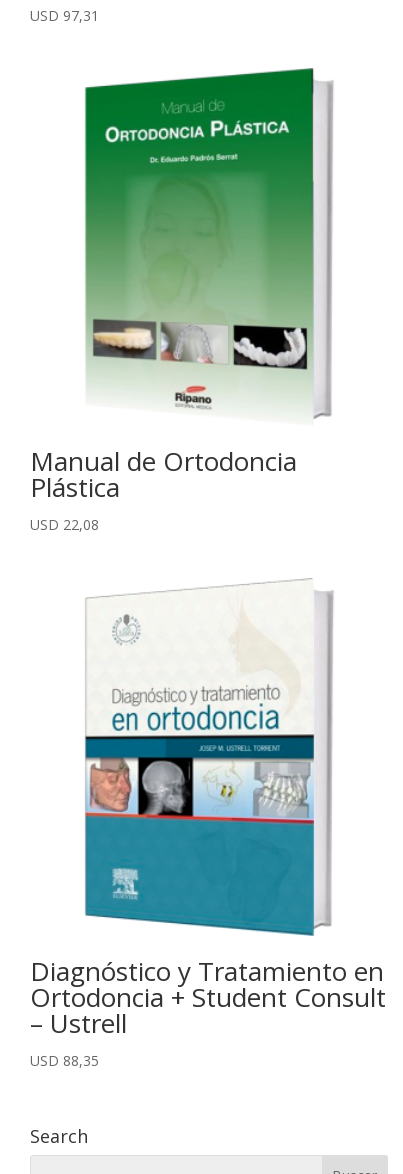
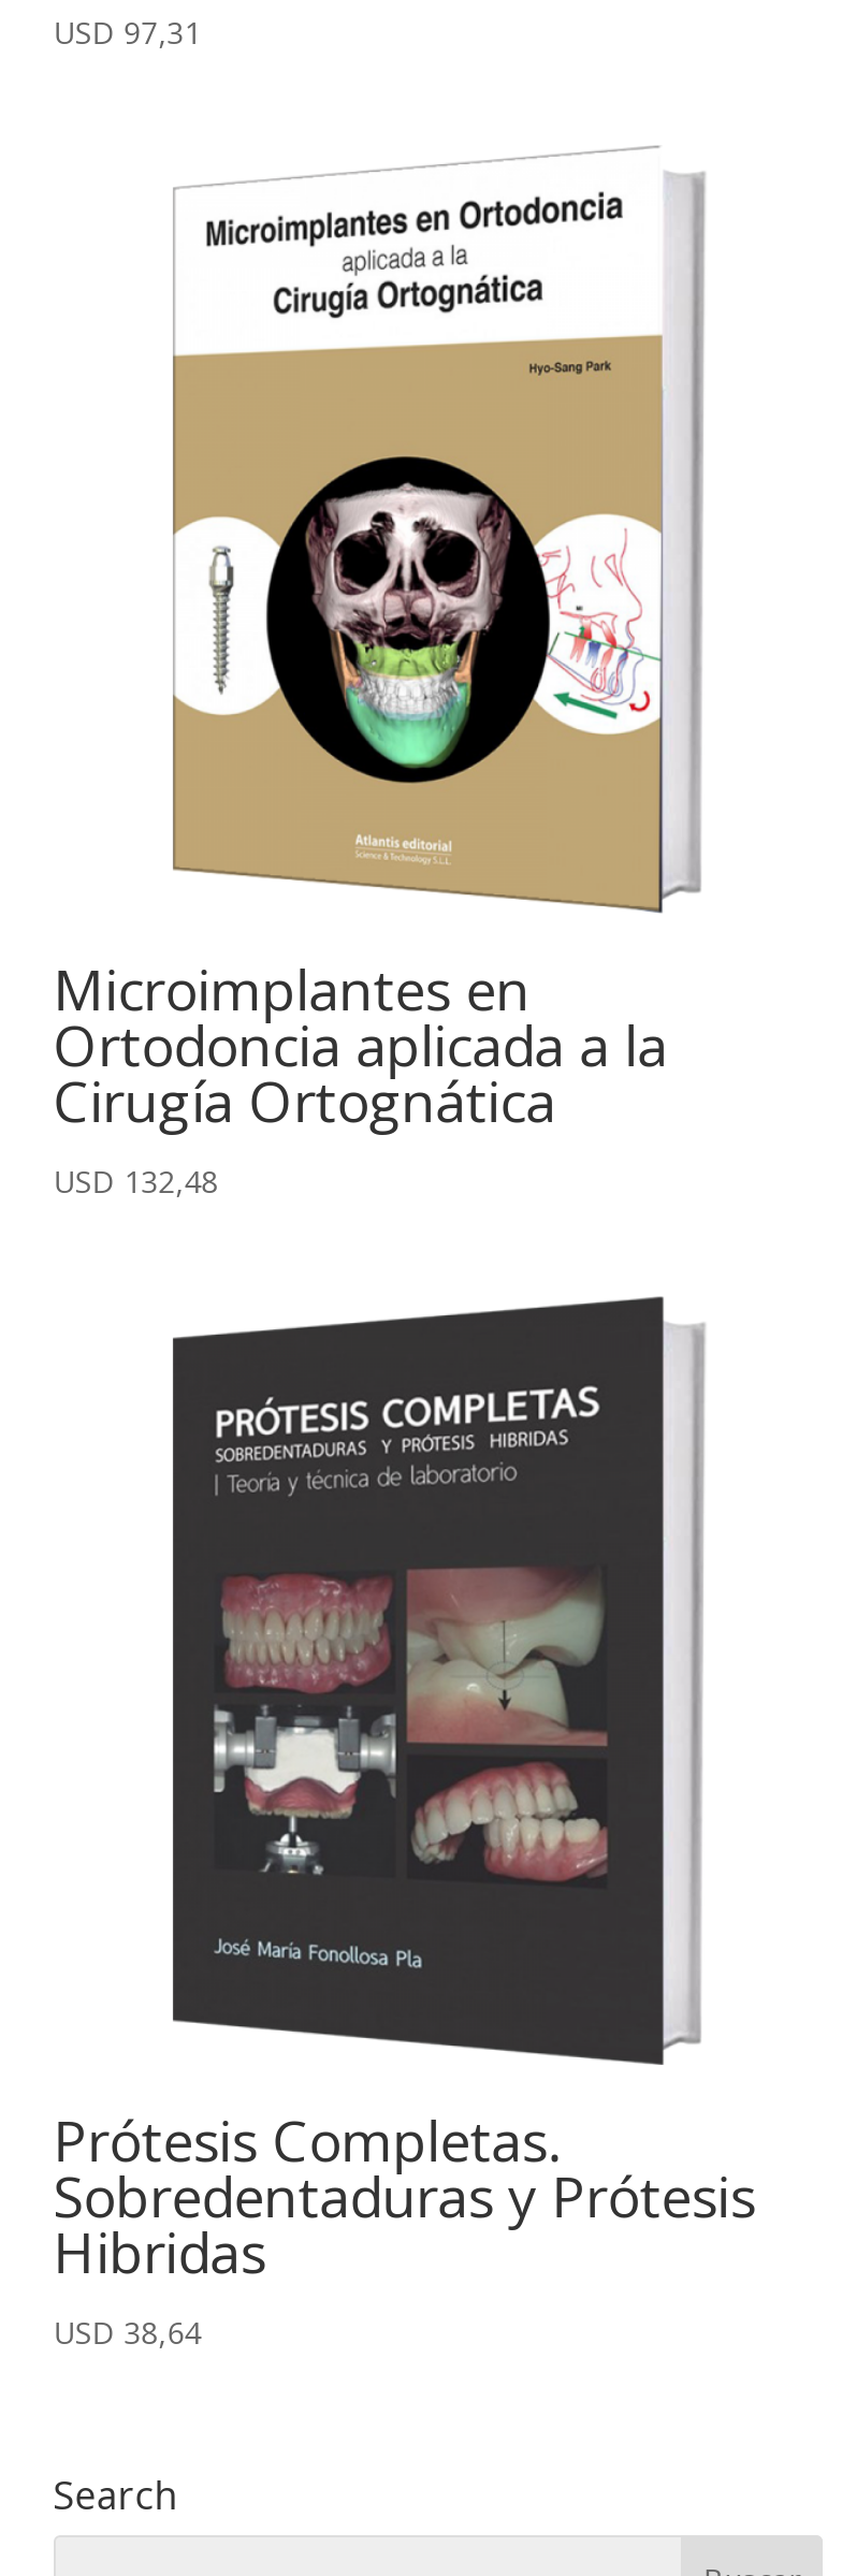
[30,68,314,534] [image] | Manual de Ortodoncia | Plástica | USD 22,08 -> [53,188,668,1202] [image] | Microimplantes en | Ortodoncia aplicada a la | Cirugía Ortognática | USD 132,48
[30,579,386,1070] [image] | Diagnóstico y Tratamiento en | Ortodoncia + Student Consult | – Ustrell | USD 88,35 -> [53,1296,756,2353] [image] | Prótesis Completas. | Sobredentaduras y Prótesis | Hibridas | USD 38,64

